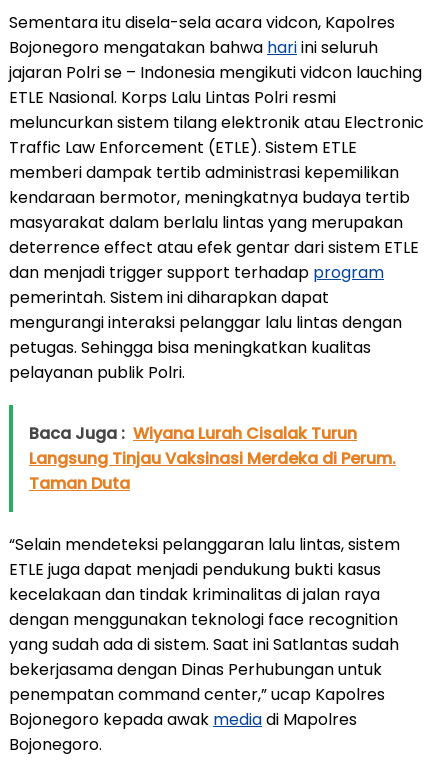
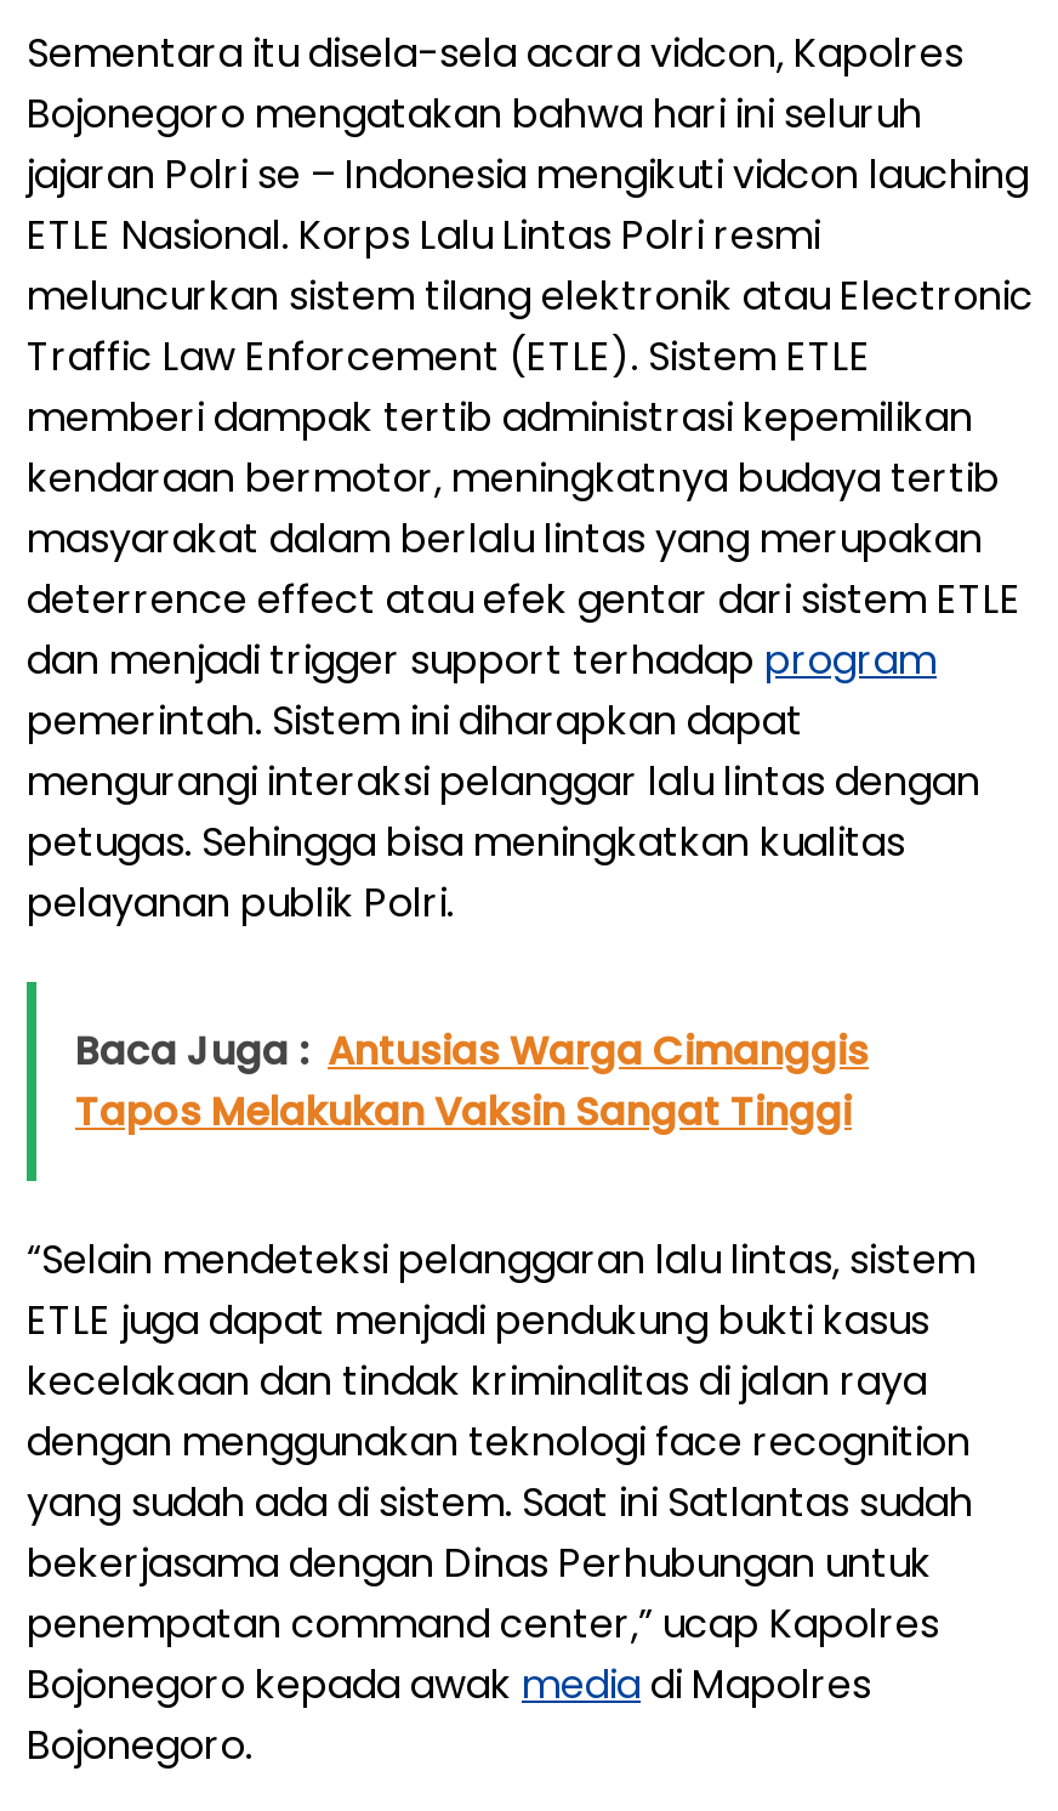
[29,422,396,495] Baca Juga : Wiyana Lurah Cisalak Turun | Langsung Tinjau Vaksinasi Merdeka di Perum. | Taman Duta -> [75,1023,869,1140] Baca Juga : Antusias Warga Cimanggis | Tapos Melakukan Vaksin Sangat Tinggi

